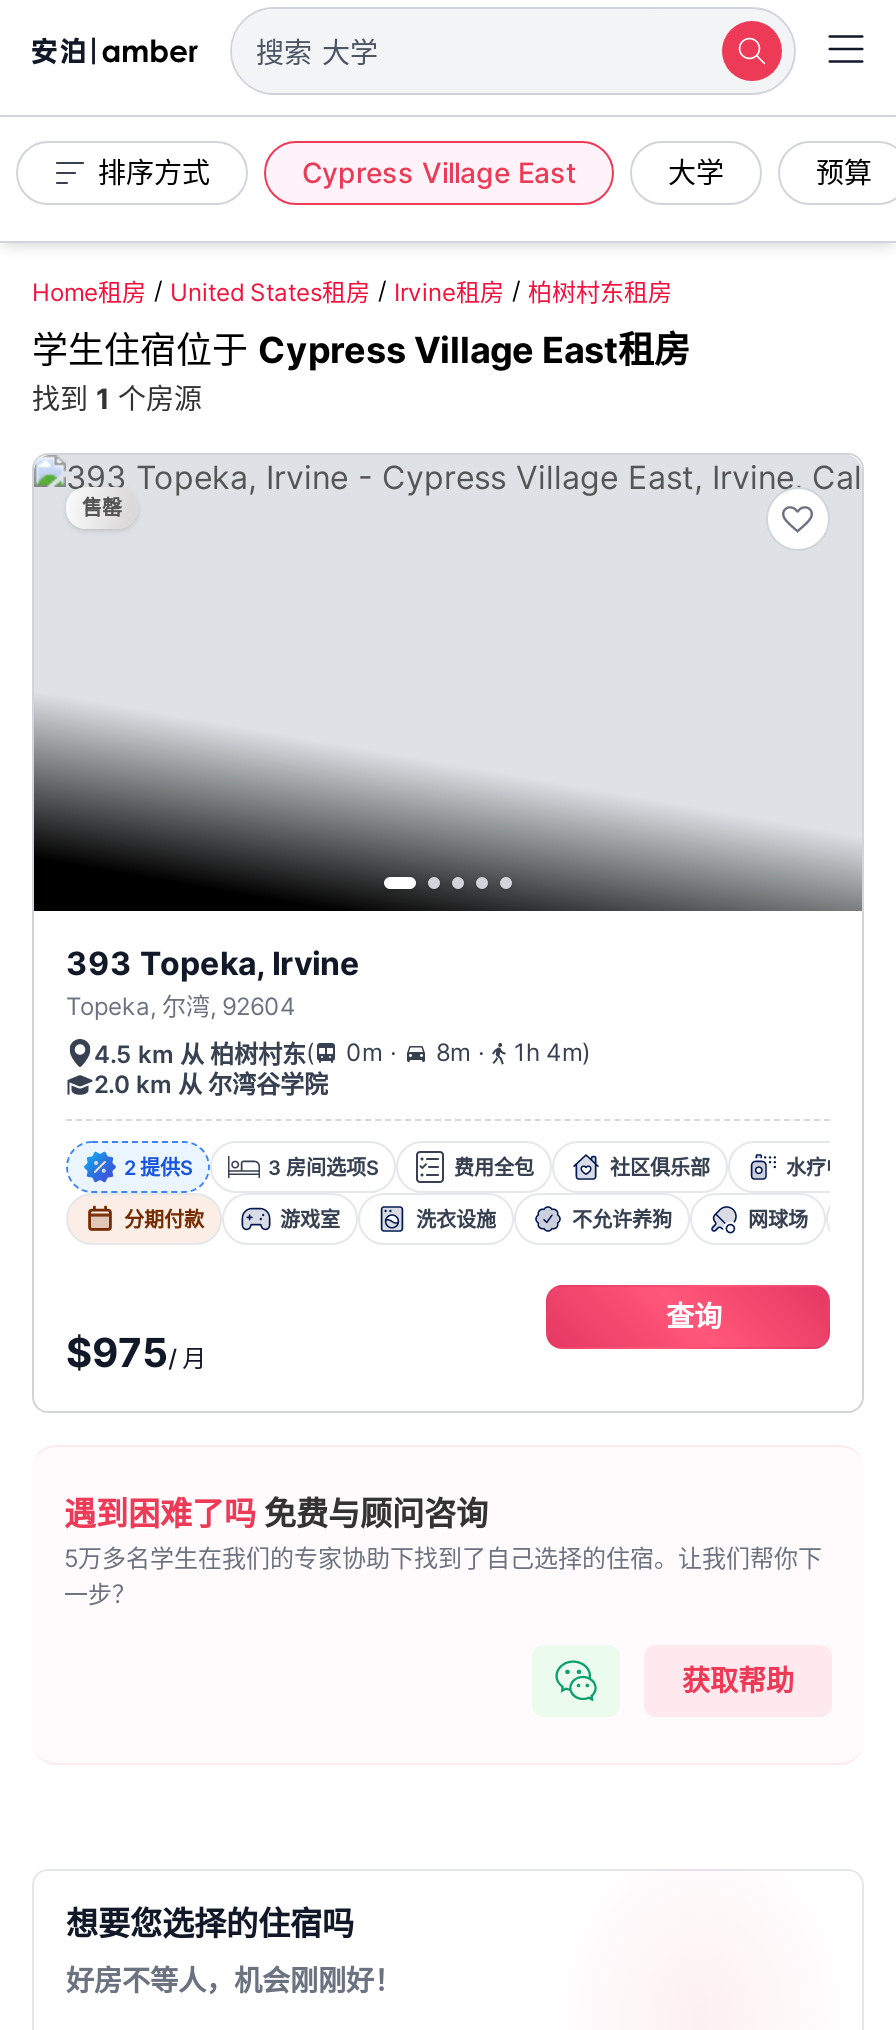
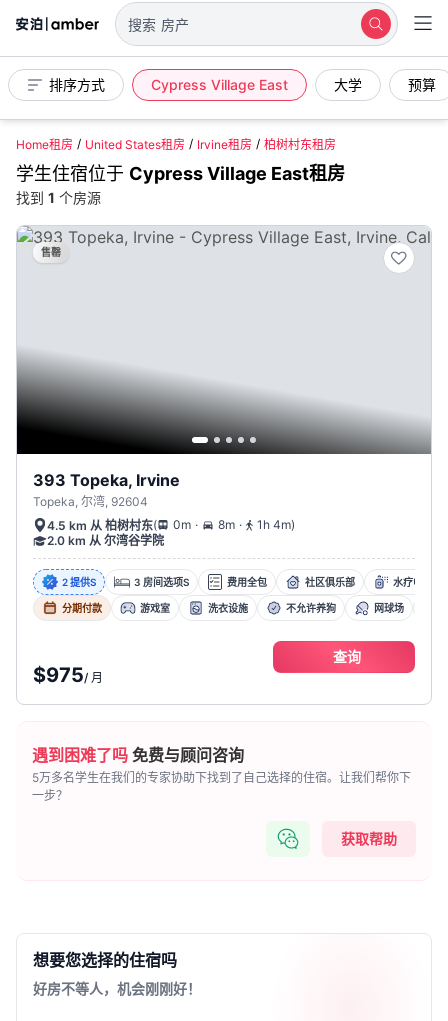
[256,34,312,68] 搜索 -> [128,15,189,32] 搜索 房产

